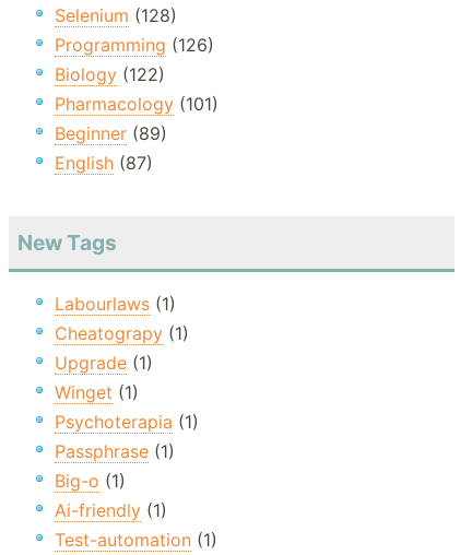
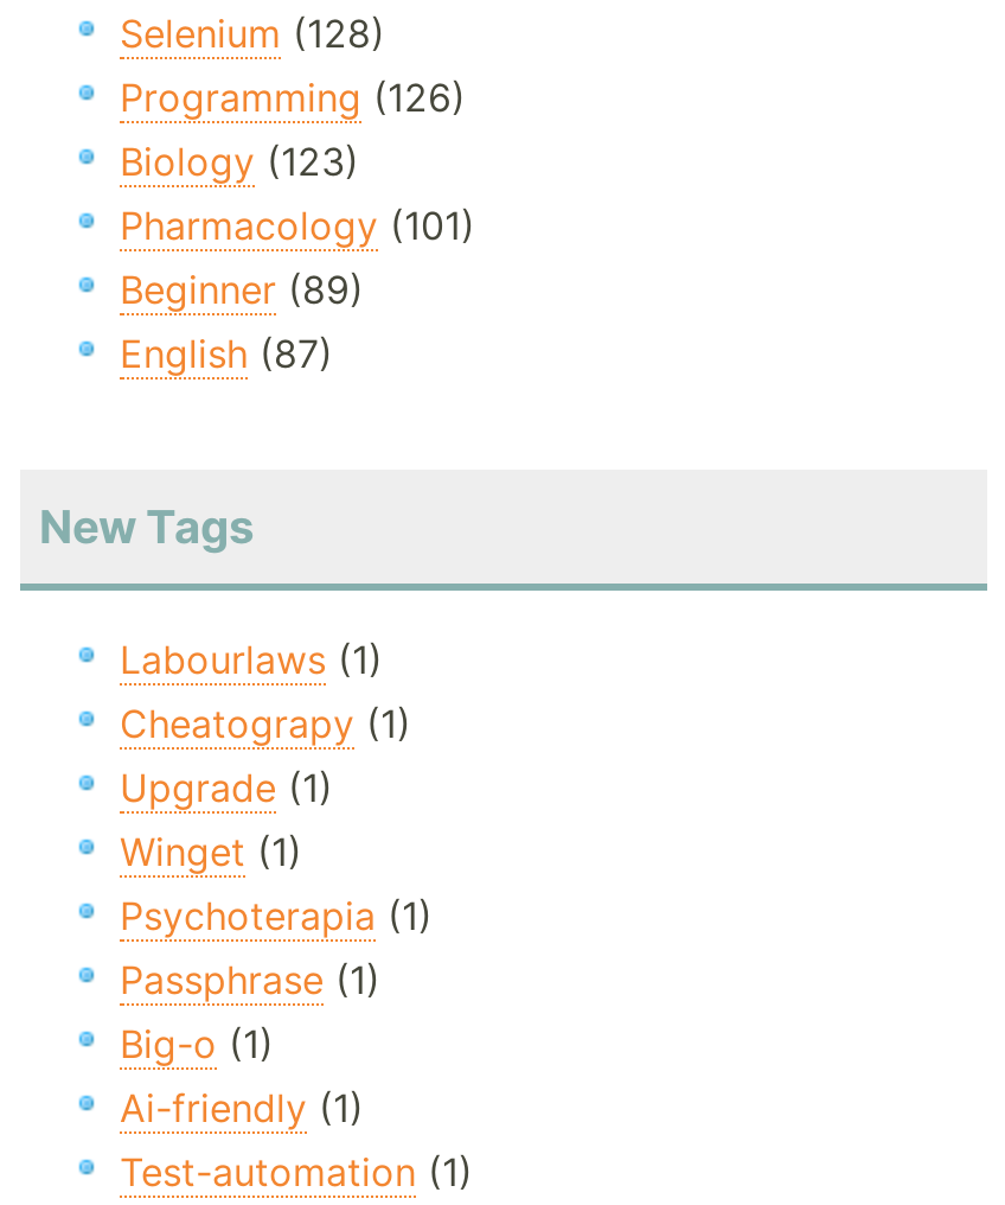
[55,63,165,85] Biology (122) -> [120,138,359,185] Biology (123)

